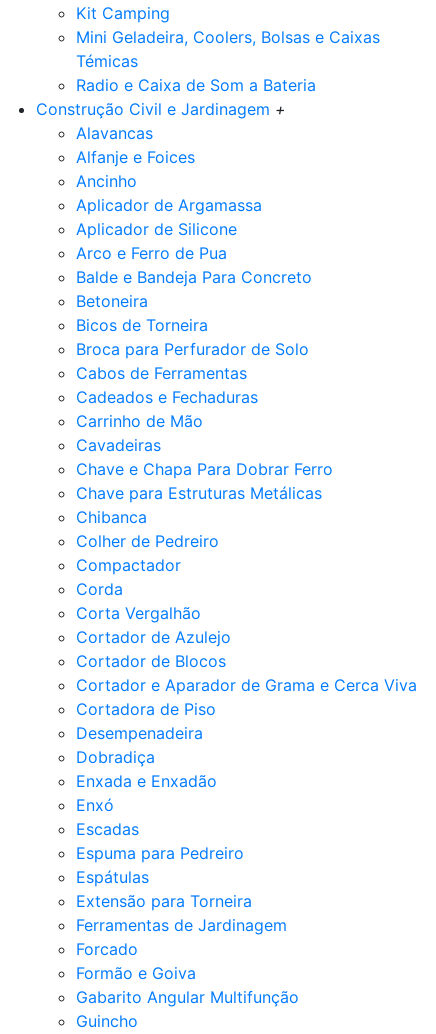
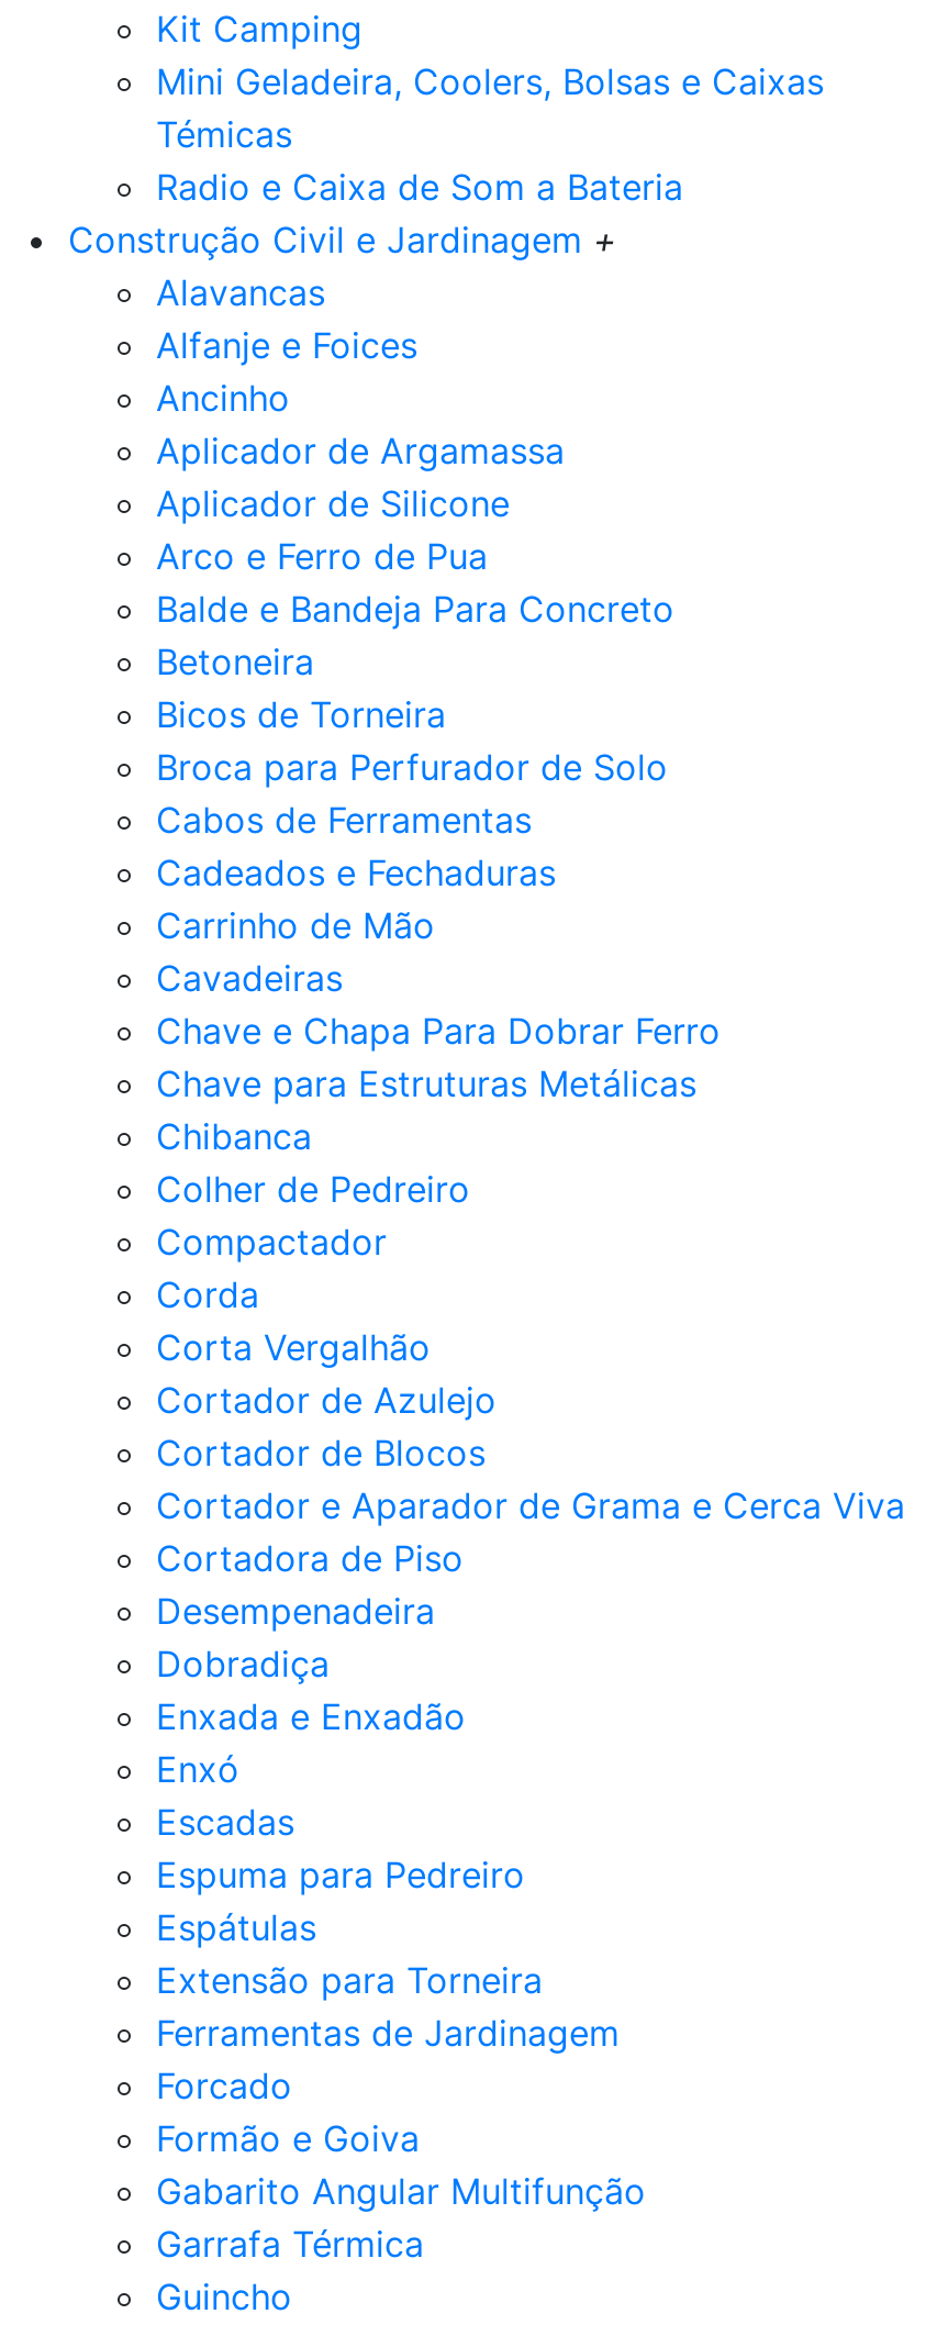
none -> [156,2222,424,2266] Garrafa Térmica

